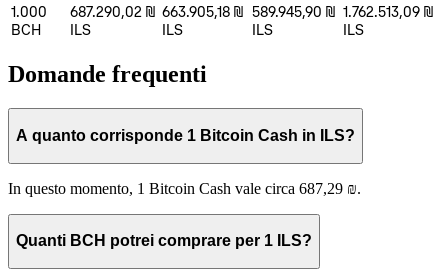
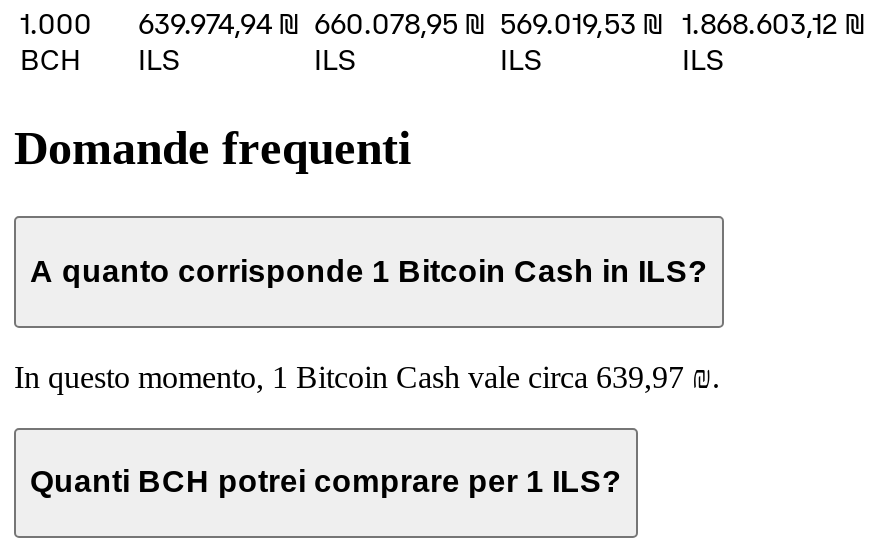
[70,2,156,20] 687.290,02 ₪ -> [138,5,300,41] 639.974,94 ₪
[162,2,244,20] 663.905,18 ₪ -> [314,5,486,41] 660.078,95 ₪
[252,2,336,20] 589.945,90 ₪ -> [500,5,664,41] 569.019,53 ₪
[343,2,434,20] 1.762.513,09 ₪ -> [682,5,866,41] 1.868.603,12 ₪
[8,179,361,196] In questo momento, 1 Bitcoin Cash vale circa 687,29 ₪. -> [14,359,720,393] In questo momento, 1 Bitcoin Cash vale circa 639,97 ₪.

